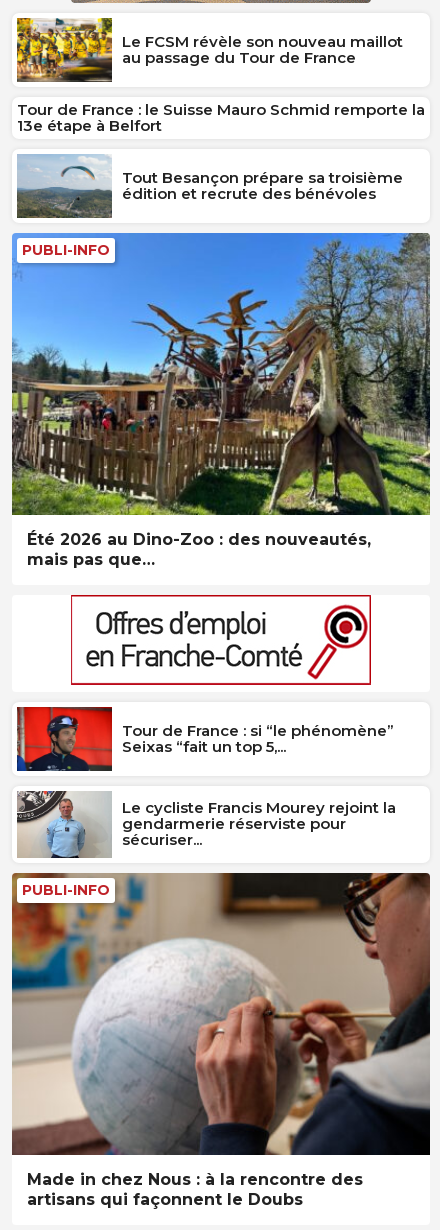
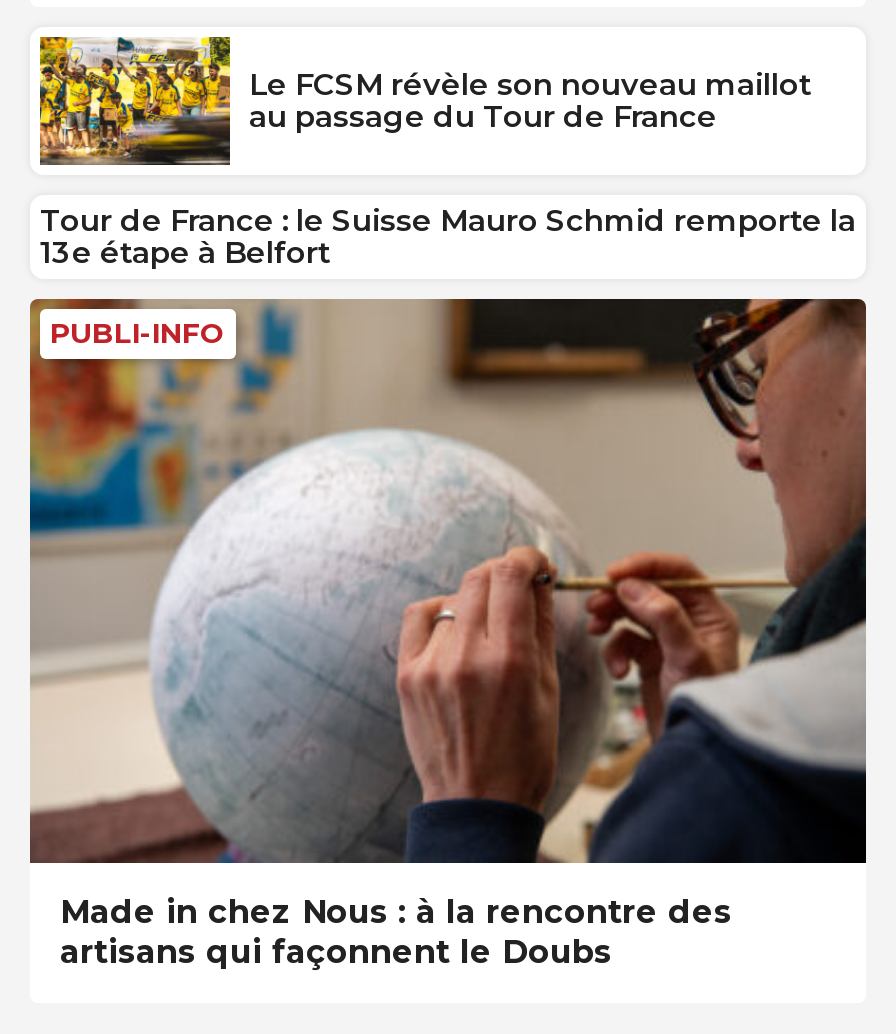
[16,153,402,259] [image] | Tout Besançon prépare sa troisième | édition et recrute des bénévoles | PUBLI-INFO -> none
[11,232,431,569] [image] | Été 2026 au Dino-Zoo : des nouveautés, | mais pas que… -> none
[70,594,395,849] [image] | Tour de France : si “le phénomène” | Seixas “fait un top 5,... | Le cycliste Francis Mourey rejoint la | gendarmerie réserviste pour | sécuriser... -> none
[16,706,113,772] [image] -> none
[16,790,112,859] [image] -> none

